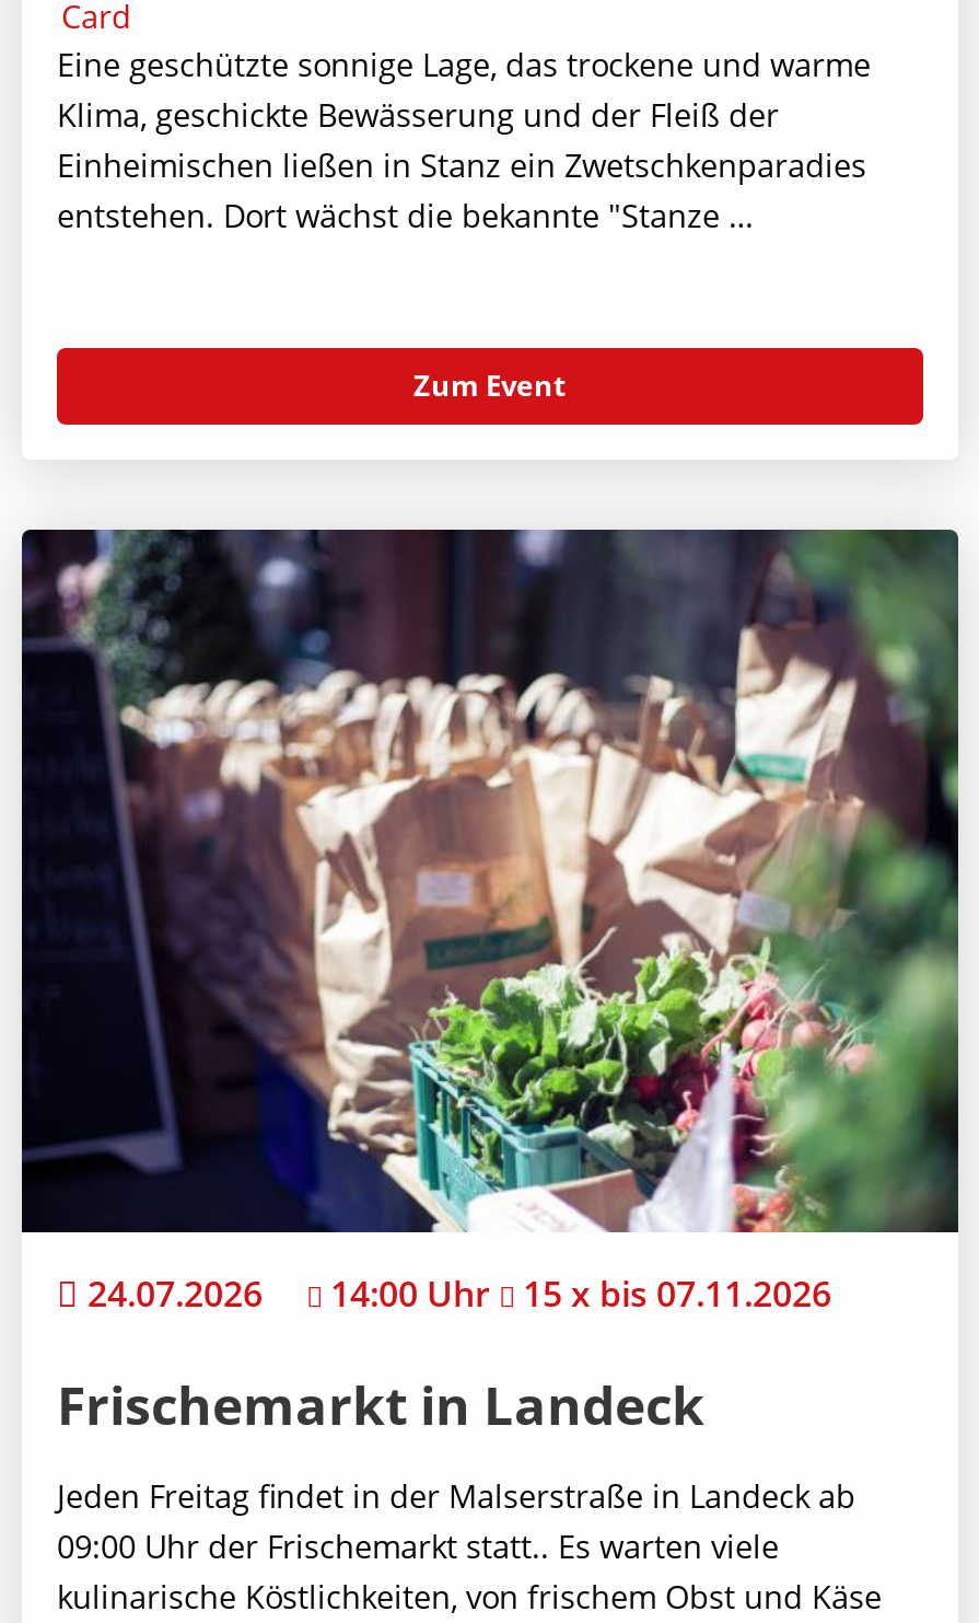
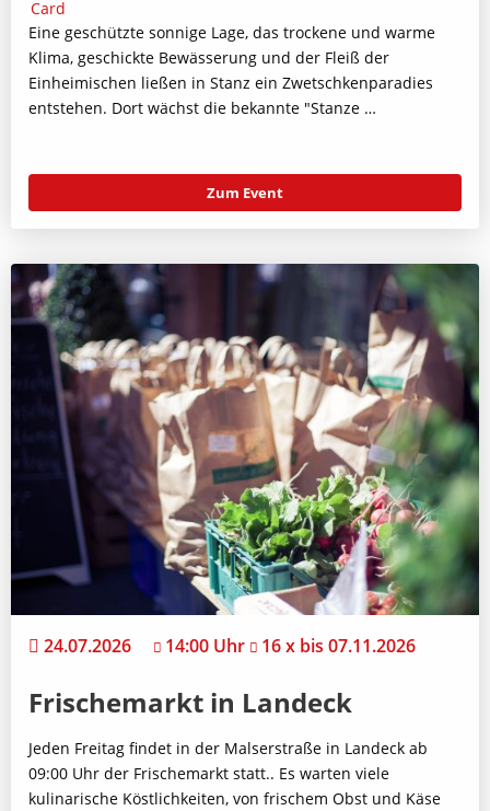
[523,1269,831,1317] 15 x bis 07.11.2026 -> [261,634,416,658] 16 x bis 07.11.2026

